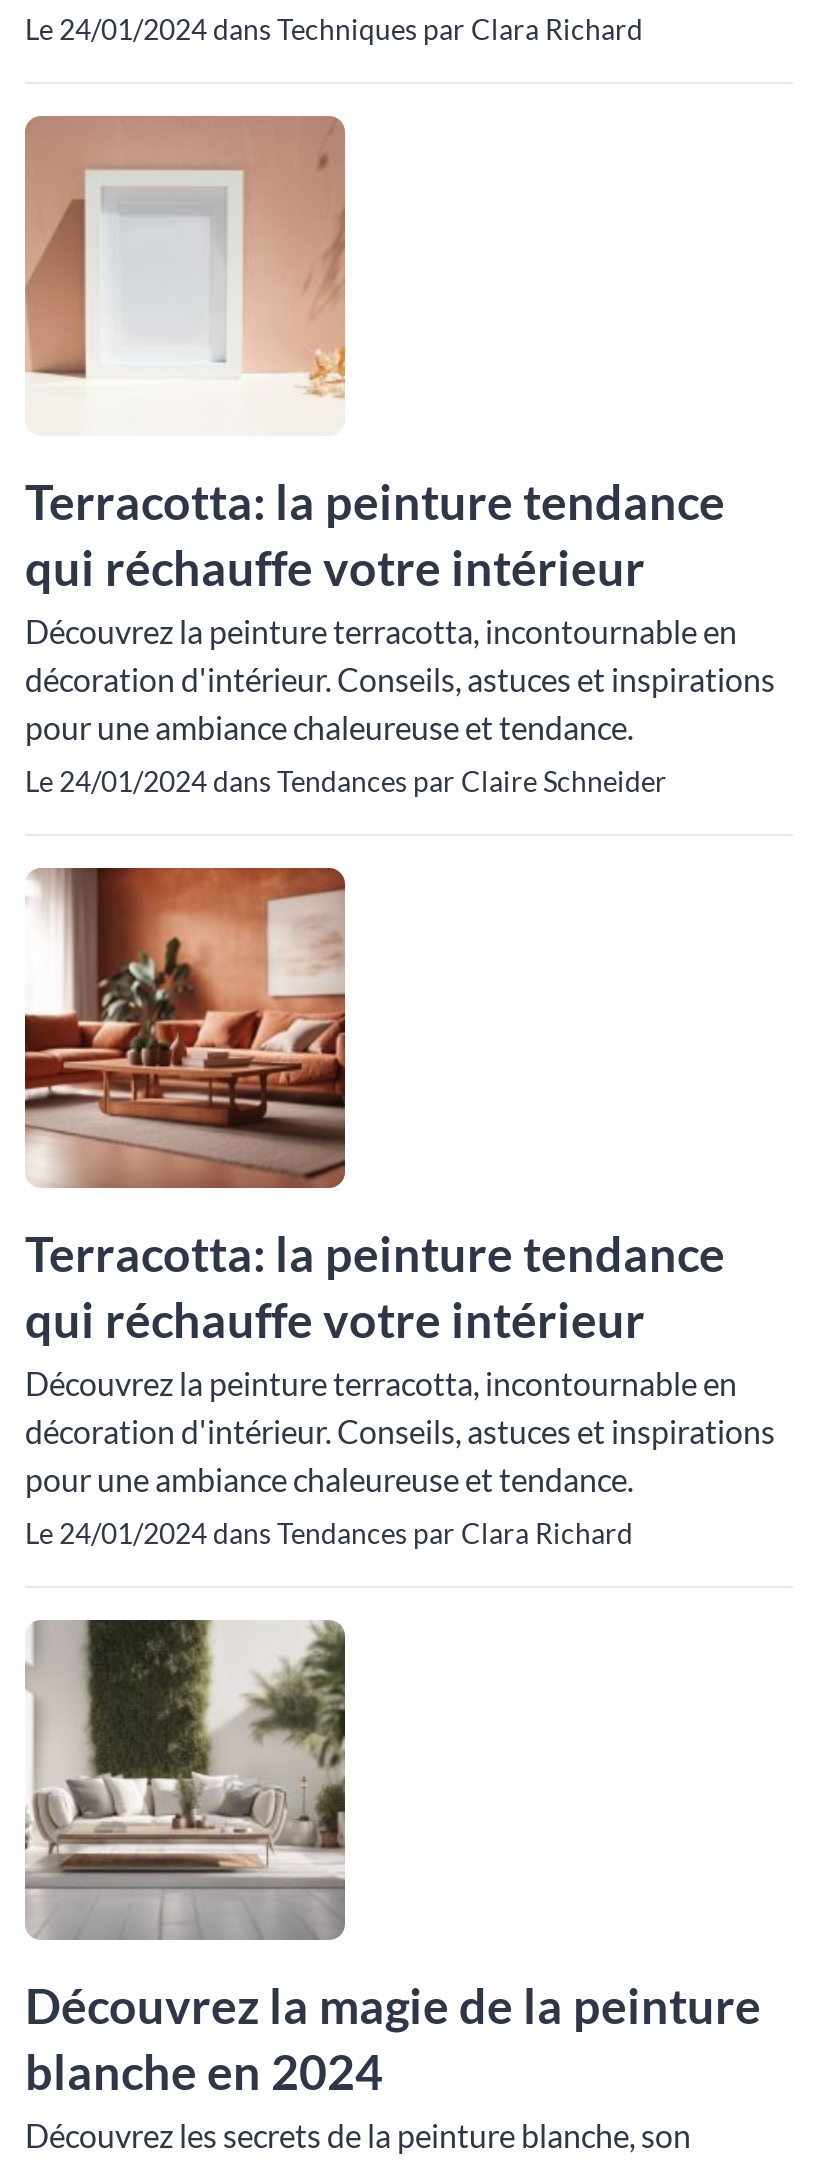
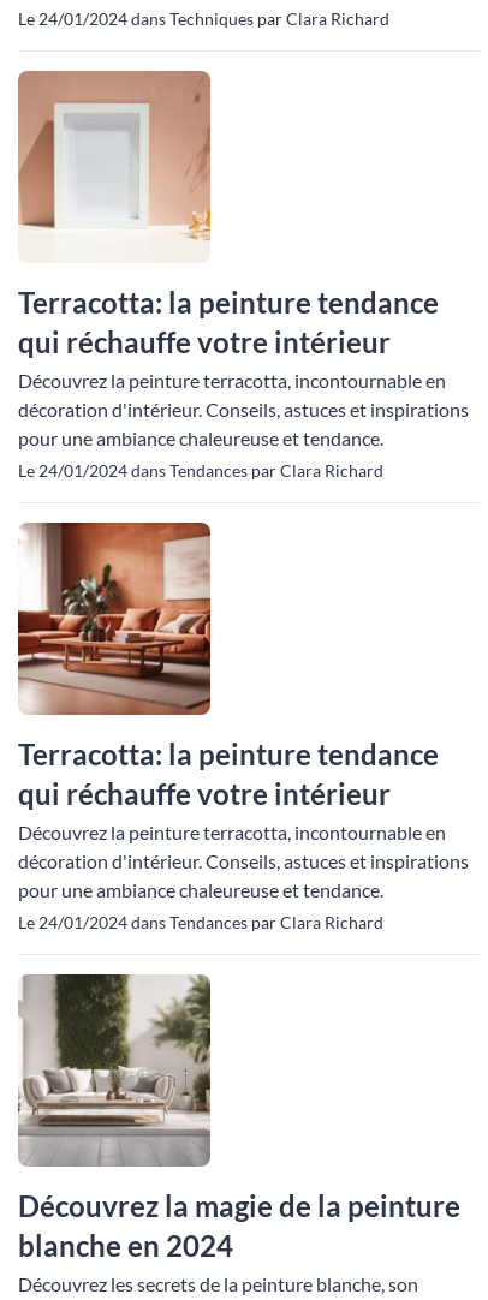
[25,764,667,798] Le 24/01/2024 dans Tendances par Claire Schneider -> [18,460,383,481] Le 24/01/2024 dans Tendances par Clara Richard

